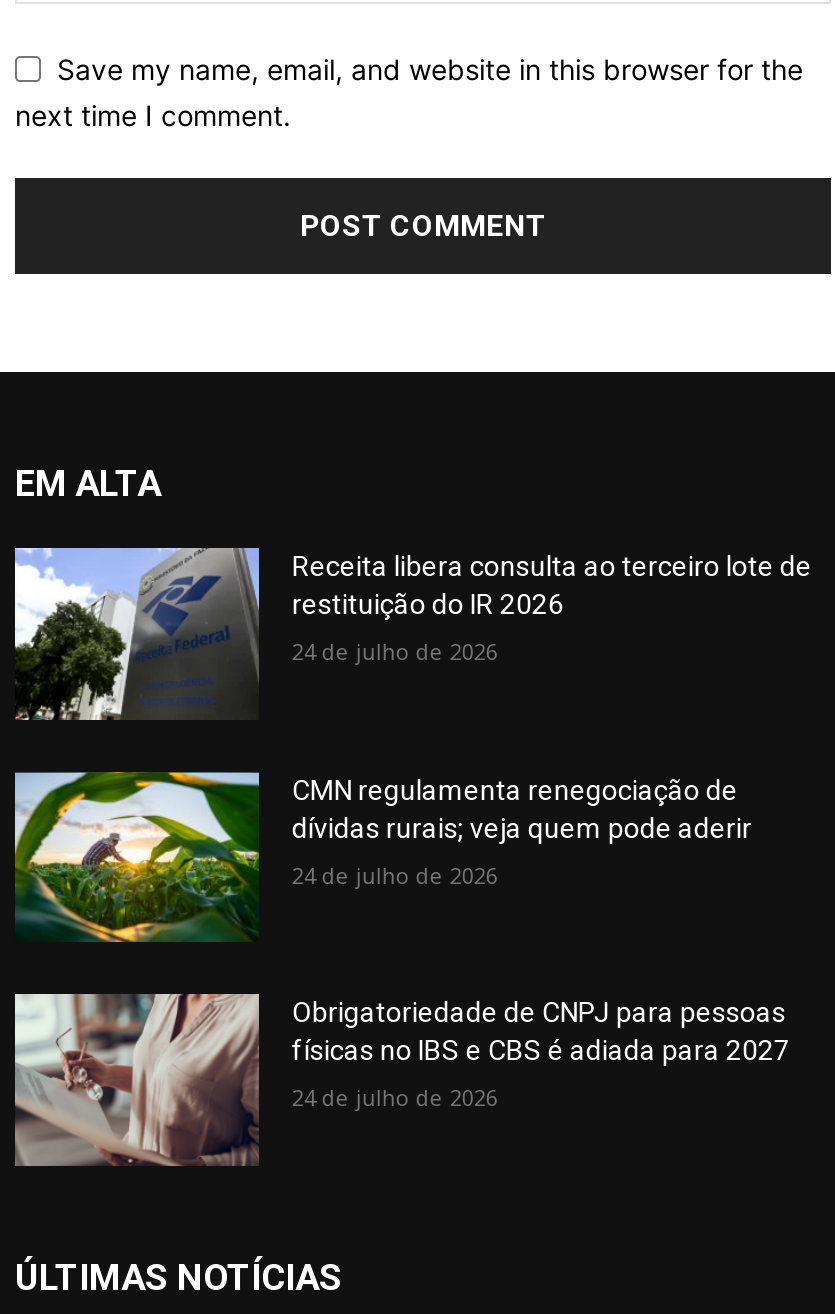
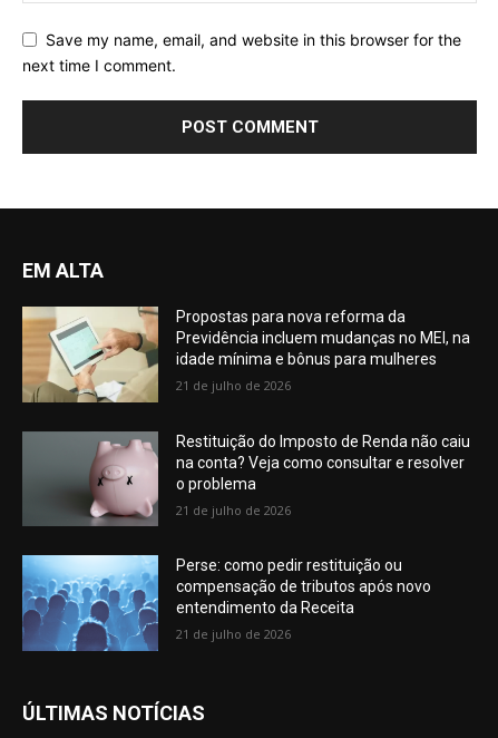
[13,548,812,720] [image] | Receita libera consulta ao terceiro lote de | restituição do IR 2026 -> [21,307,471,404] [image] | Propostas para nova reforma da | Previdência incluem mudanças no MEI, na | idade mínima e bônus para mulheres
[292,636,498,666] 24 de julho de 2026 -> [176,377,291,394] 21 de julho de 2026
[15,772,752,942] [image] | CMN regulamenta renegociação de | dívidas rurais; veja quem pode aderir -> [22,430,471,526] [image] | Restituição do Imposto de Renda não caiu | na conta? Veja como consultar e resolver | o problema
[292,859,498,889] 24 de julho de 2026 -> [176,501,291,518] 21 de julho de 2026
[13,992,790,1166] [image] | Obrigatoriedade de CNPJ para pessoas | físicas no IBS e CBS é adiada para 2027 -> [21,554,432,652] [image] | Perse: como pedir restituição ou | compensação de tributos após novo | entendimento da Receita
[292,1083,498,1113] 24 de julho de 2026 -> [176,626,291,642] 21 de julho de 2026

